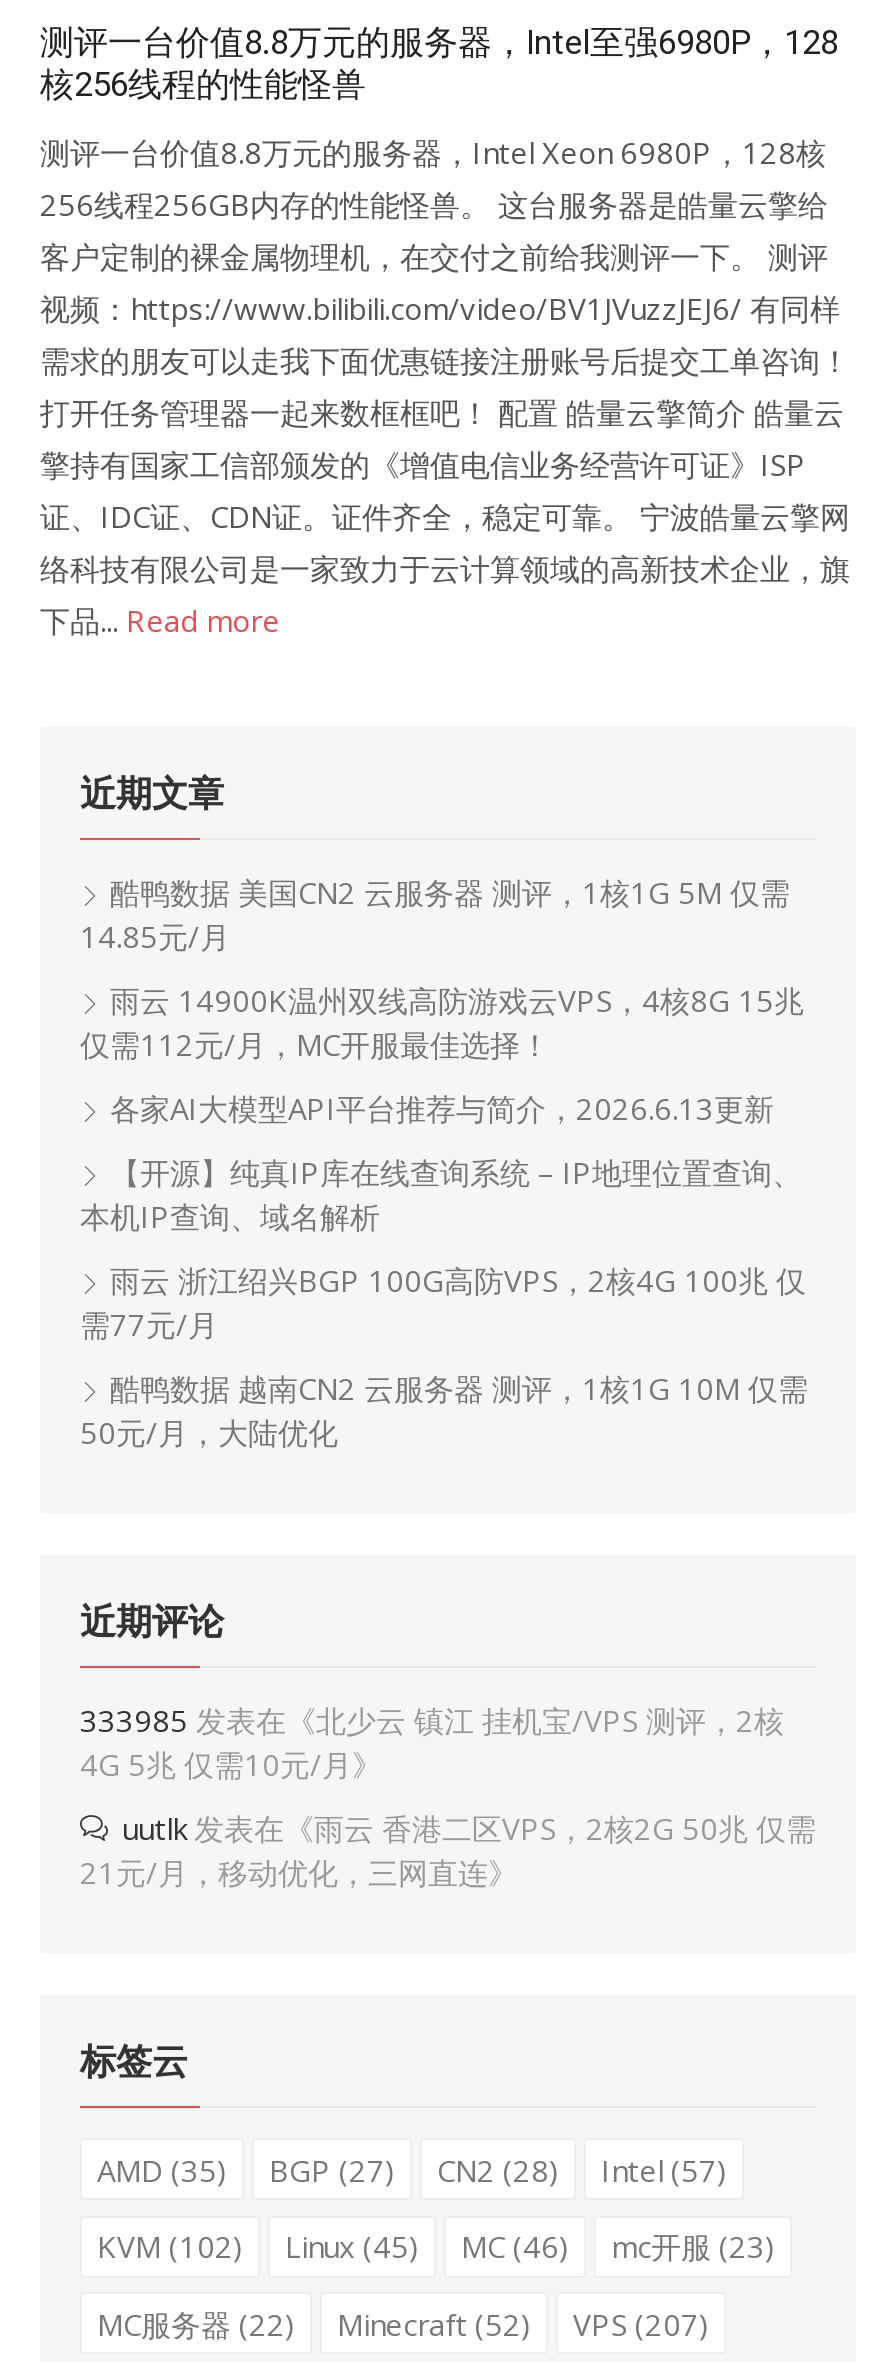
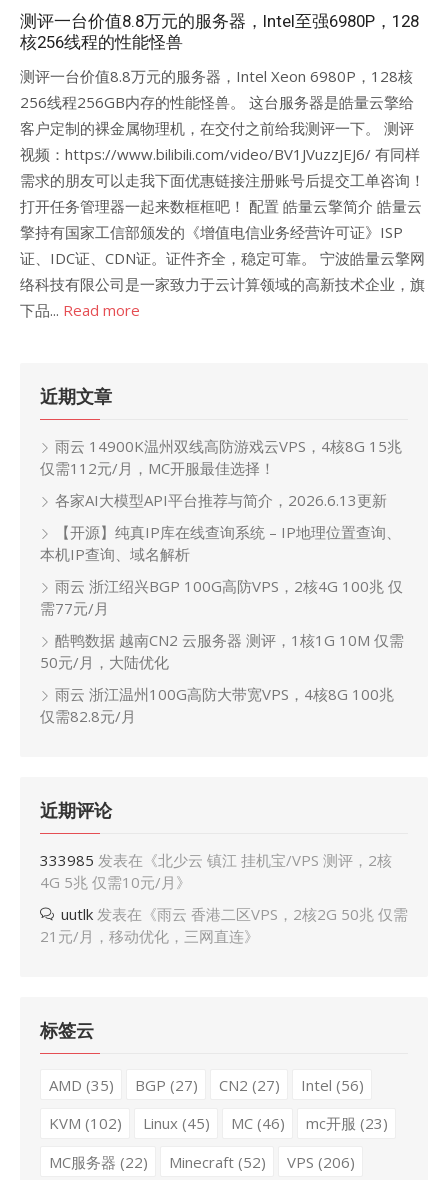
[80,872,790,956] 酷鸭数据 美国CN2 云服务器 测评，1核1G 5M 仅需 | 14.85元/月 -> none
moved [80,980,808,1452] -> [40,436,404,672]: 雨云 14900K温州双线高防游戏云VPS，4核8G 15兆 | 仅需112元/月，MC开服最佳选择！ | 各家AI大模型API平台推荐与简介，2026.6.13更新 | ... | 酷鸭数据 越南CN2 云服务器 测评，1核1G 10M 仅需 | 50元/月，大陆优化
none -> [40,684,394,726] 雨云 浙江温州100G高防大带宽VPS，4核8G 100兆 | 仅需82.8元/月
[437,2149,559,2189] CN2 (28) -> [218,1074,279,1094] CN2 (27)
[601,2149,727,2189] Intel (57) -> [300,1074,363,1094] Intel (56)
[97,2303,709,2343] MC服务器(22) Minecraft (52) VPS (207) -> [48,1151,354,1171] MC服务器(22) Minecraft (52) VPS (206)

